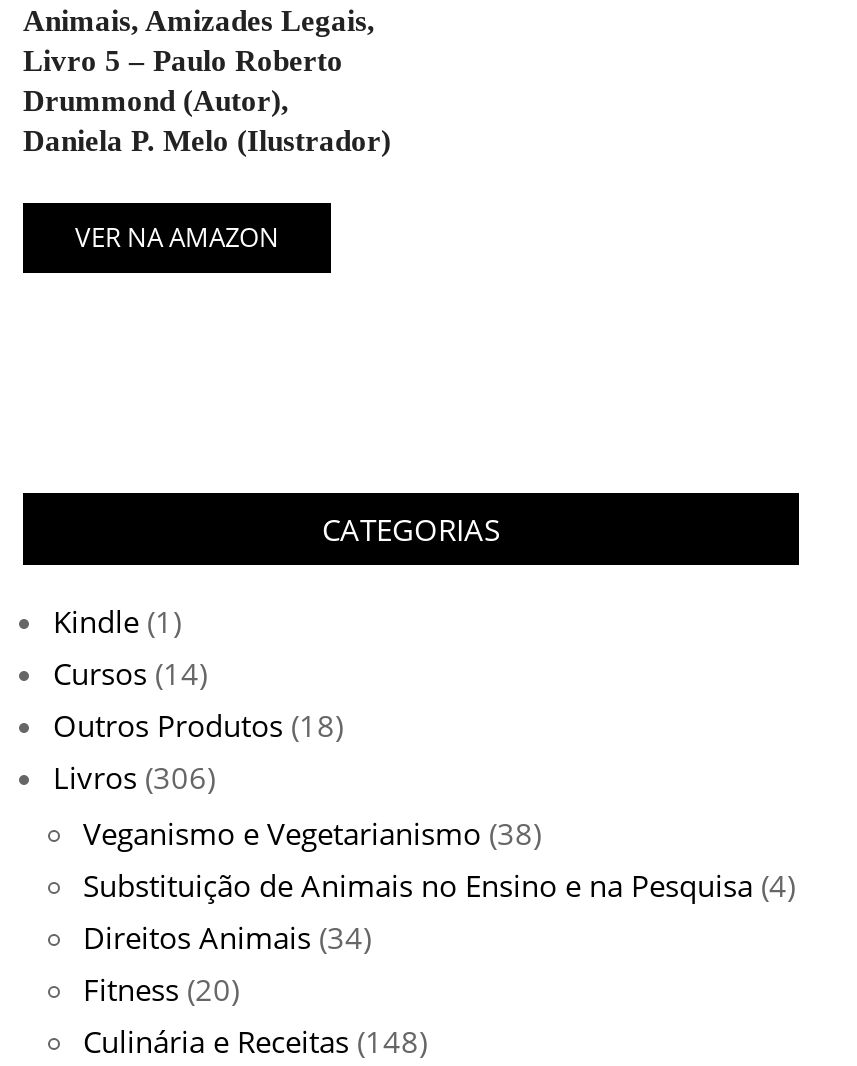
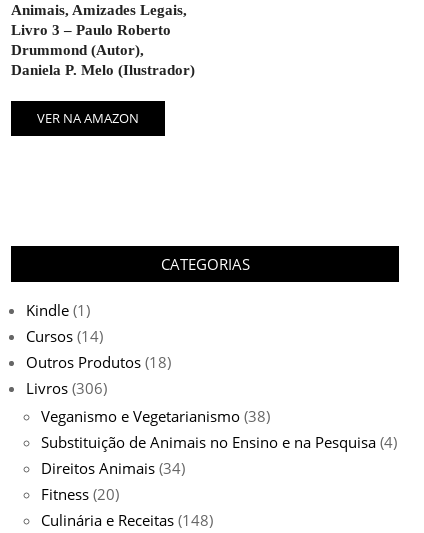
[23,46,343,78] Livro 5 – Paulo Roberto -> [11,23,171,39] Livro 3 – Paulo Roberto

